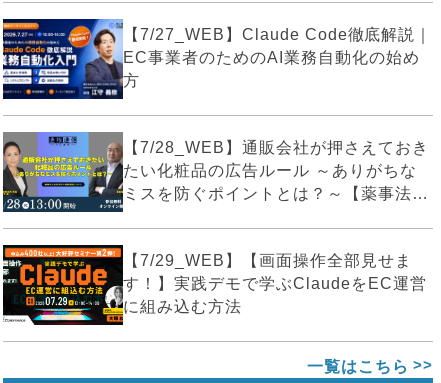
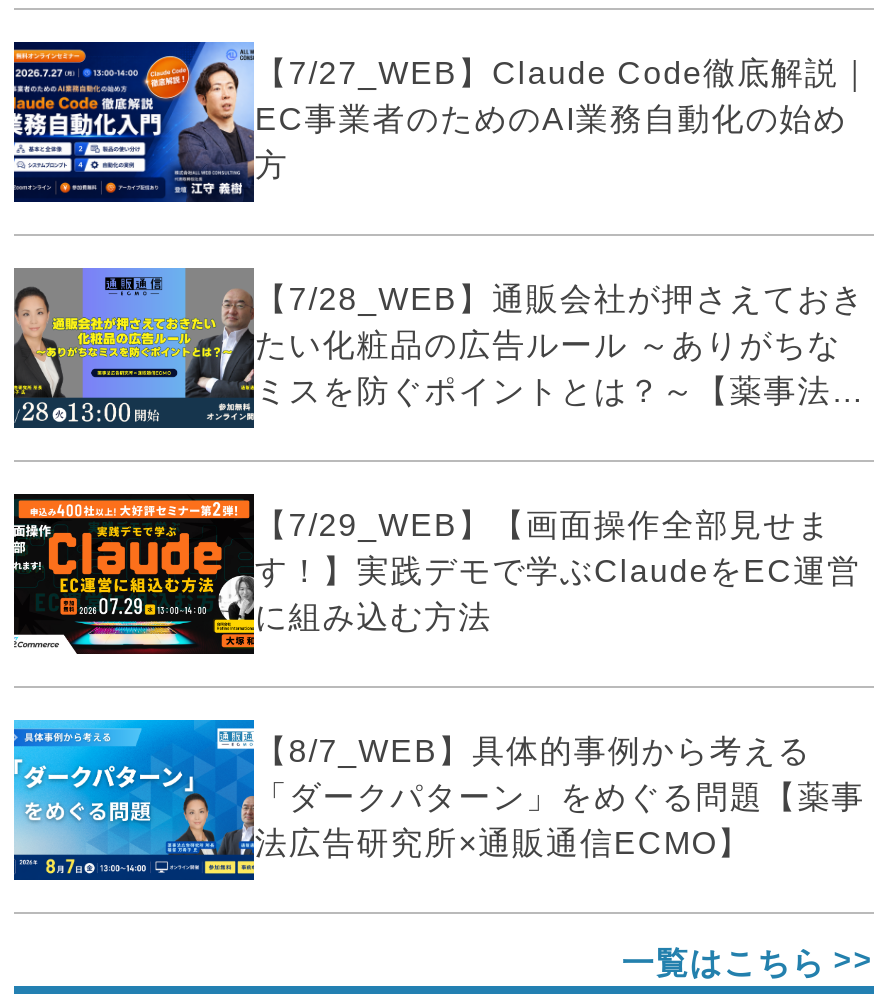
none -> [12,718,865,882] [image] | 【8/7_WEB】具体的事例から考える | 「ダークパターン」をめぐる問題【薬事 | 法広告研究所×通販通信ECMO】

